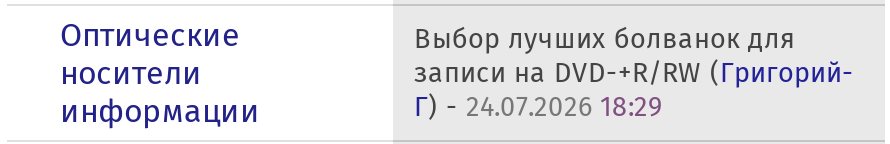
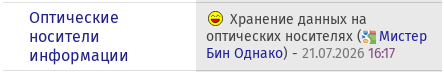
[414,22,854,124] Выбор лучших болванок для | записи на DVD-+R/RW (Григорий- | Г) - 24.07.2026 18:29 -> [206,11,427,62] Хранение данных на | оптических носителях ( | Мистер | Бин Однако) - 21.07.2026 16:17

